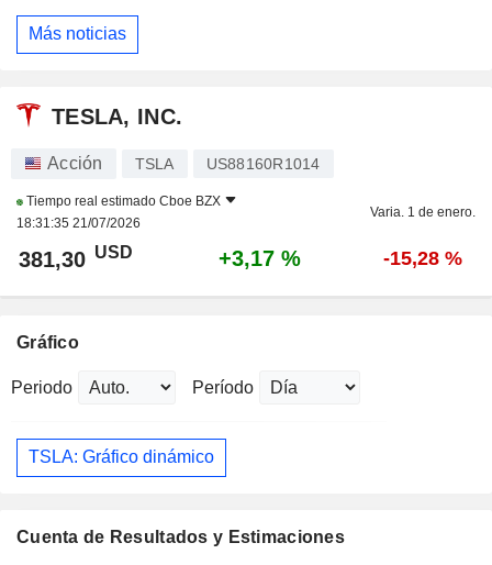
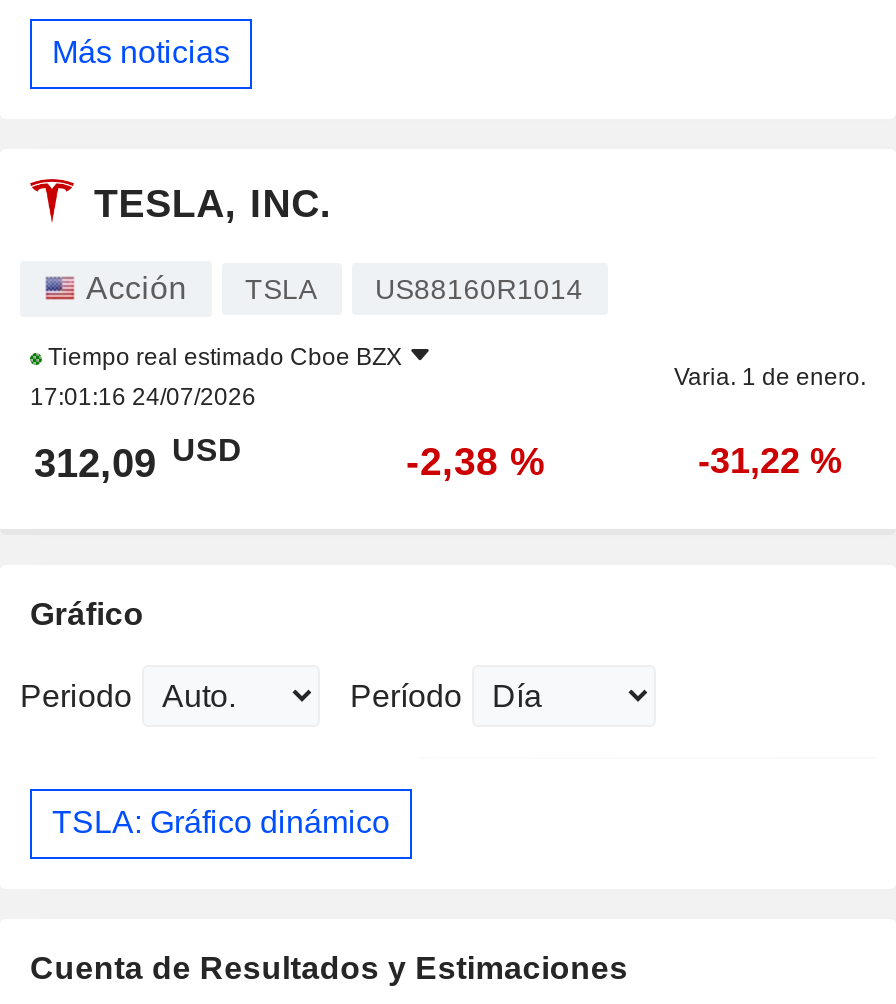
[16,215,141,231] 18:31:35 21/07/2026 -> [30,383,256,411] 17:01:16 24/07/2026
[19,243,133,271] 381,30 USD -> [34,434,242,485] 312,09 USD
[219,246,301,270] +3,17 % -> [406,439,546,483] -2,38 %
[383,247,462,269] -15,28 % -> [698,441,842,481] -31,22 %

